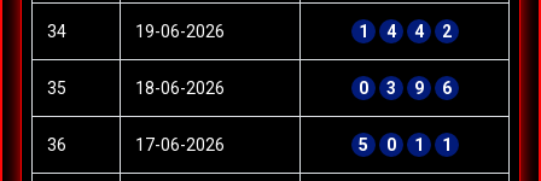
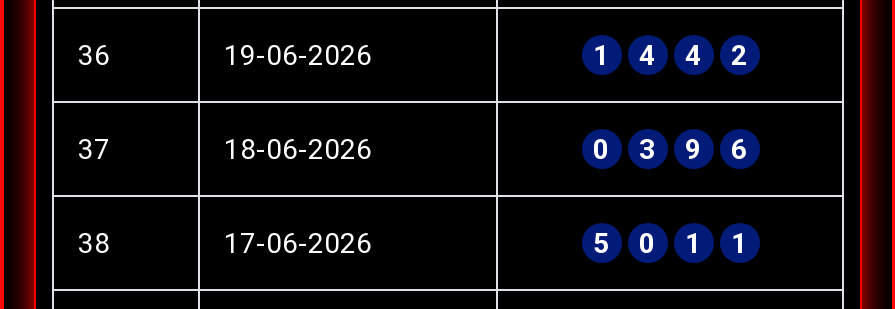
[47,22,66,42] 34 -> [78,40,110,72] 36
[47,79,66,98] 35 -> [78,134,110,166] 37
[47,136,66,155] 36 -> [78,228,110,260] 38

